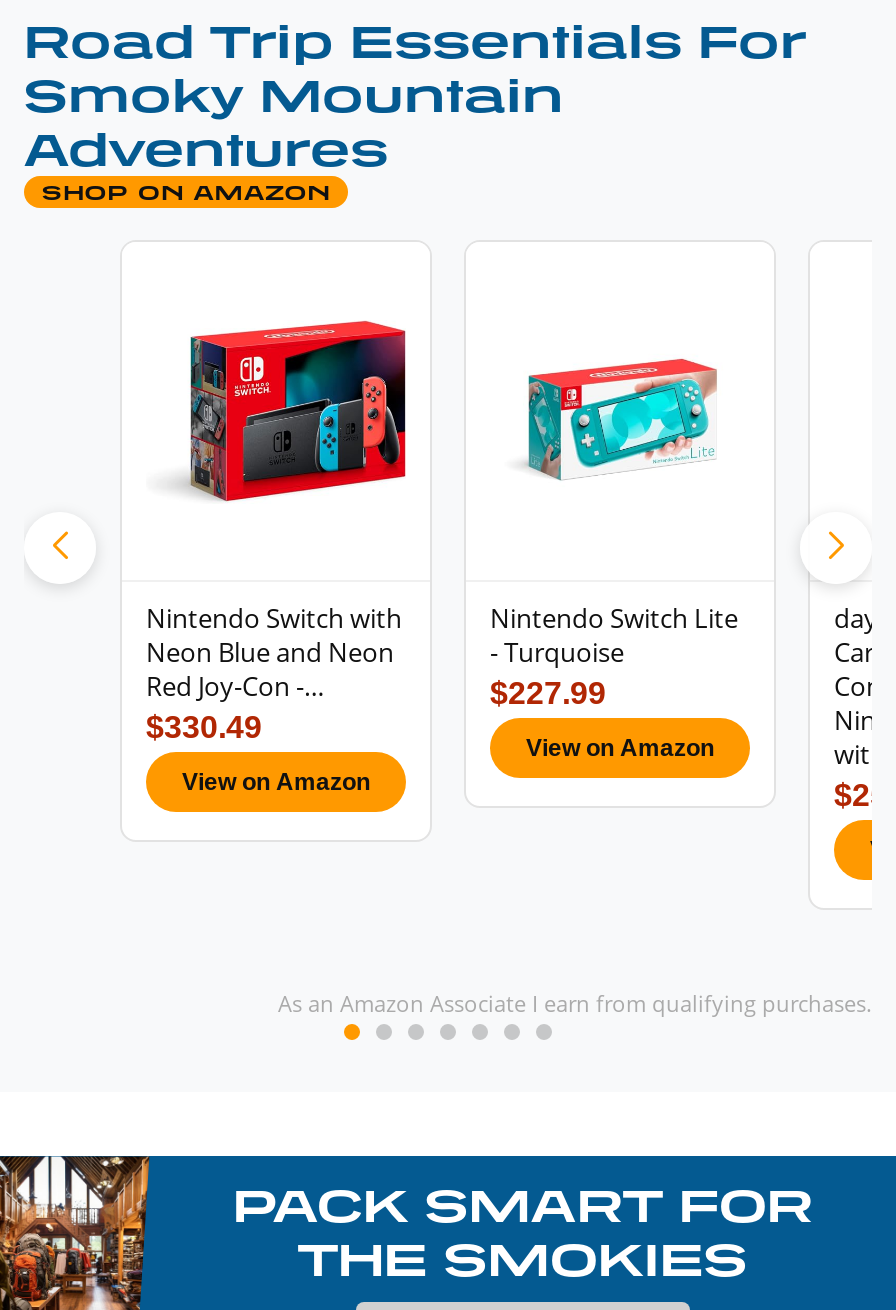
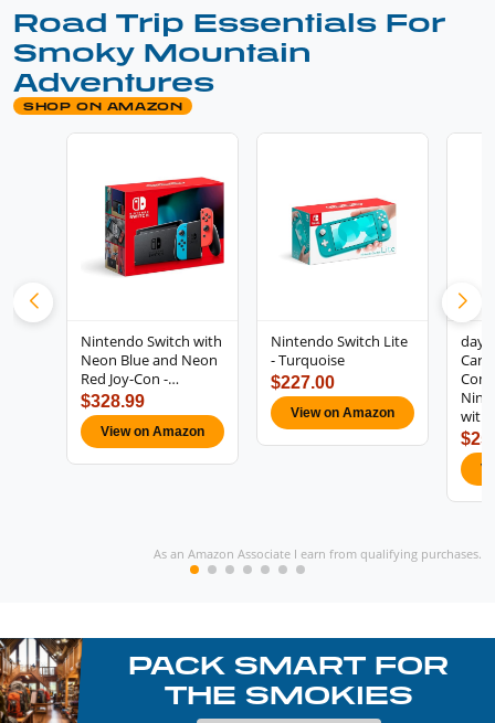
[490,677,606,711] $227.99 -> [271,373,335,392] $227.00
[146,711,262,745] $330.49 -> [81,392,145,411] $328.99

